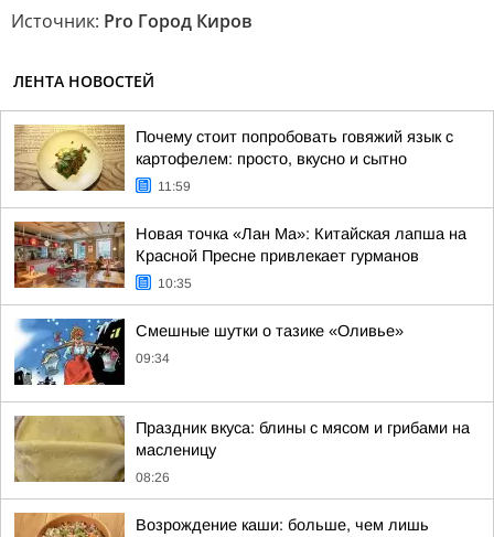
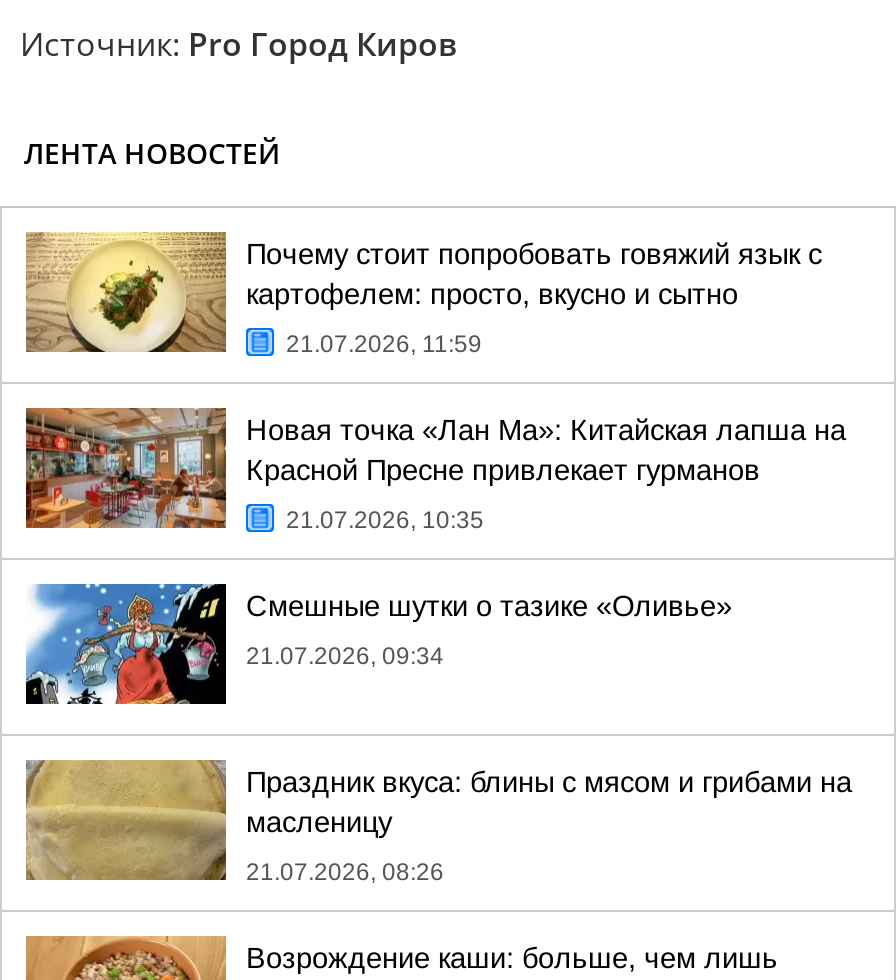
[158,179,191,194] 11:59 -> [286,330,482,358] 21.07.2026, 11:59
[158,276,192,291] 10:35 -> [286,506,484,534] 21.07.2026, 10:35
[136,351,170,366] 09:34 -> [246,642,444,670] 21.07.2026, 09:34
[136,470,170,485] 08:26 -> [246,858,444,886] 21.07.2026, 08:26

